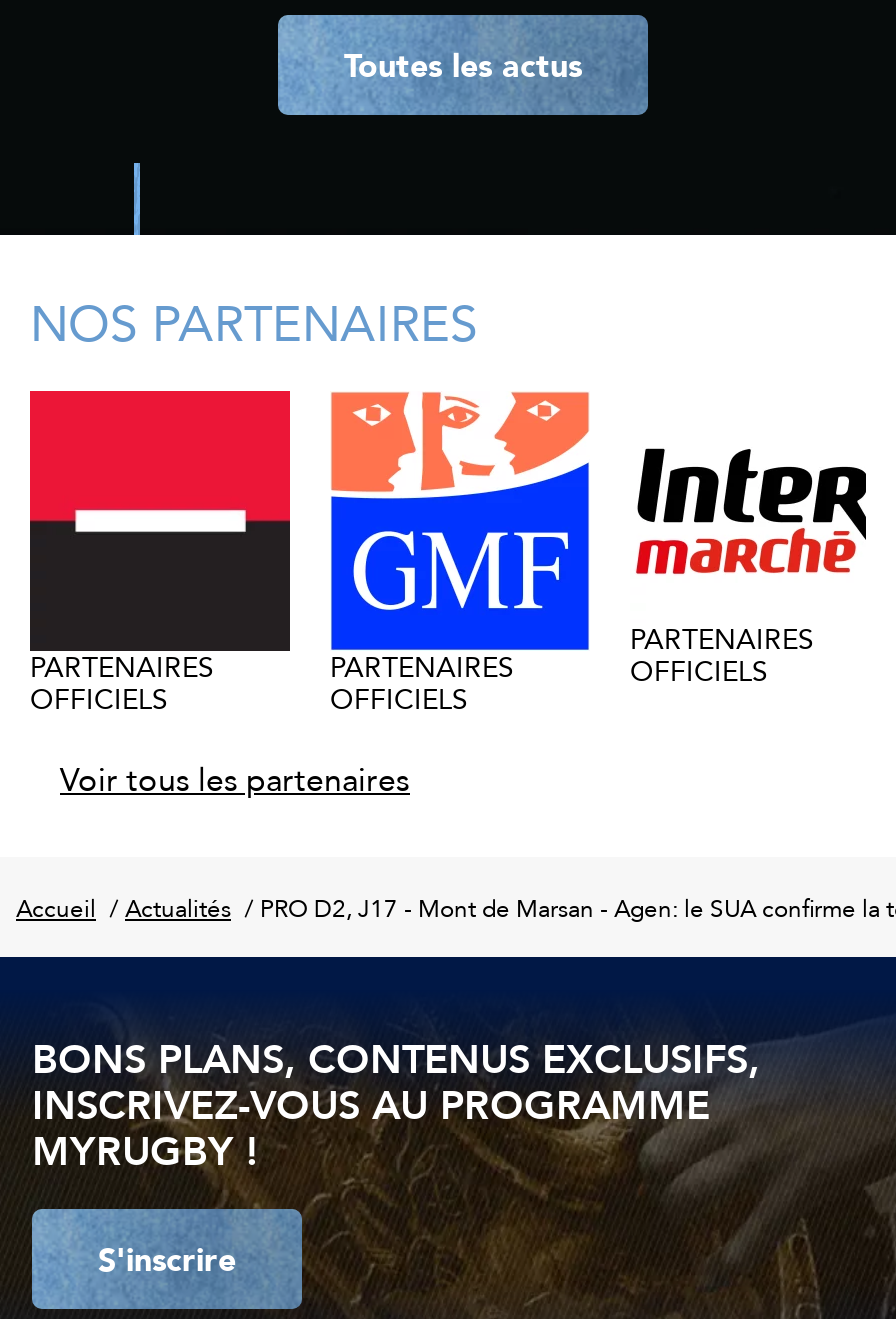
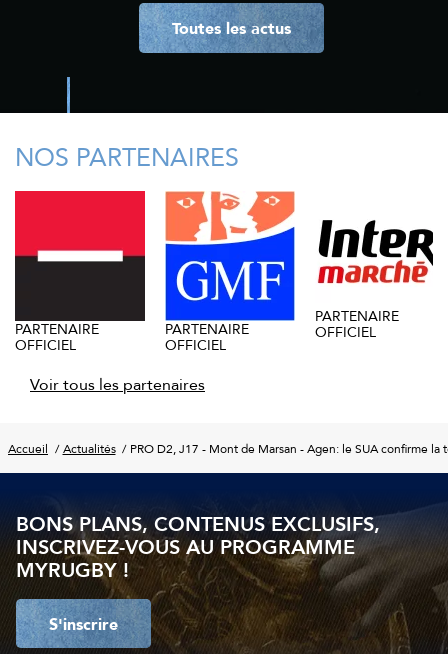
[630,617,814,693] PARTENAIRES | OFFICIELS -> [315,305,399,343] PARTENAIRE | OFFICIEL
[30,645,214,721] PARTENAIRES | OFFICIELS -> [15,318,99,356] PARTENAIRE | OFFICIEL
[330,645,514,721] PARTENAIRES | OFFICIELS -> [165,318,249,356] PARTENAIRE | OFFICIEL

